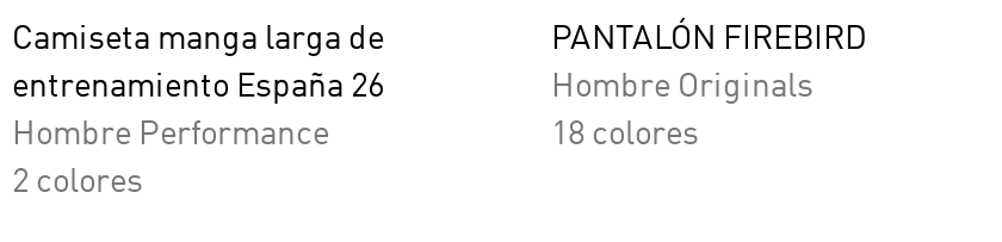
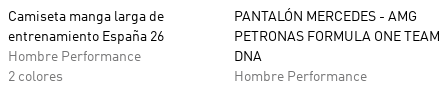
[551,22,866,151] PANTALÓN FIREBIRD | Hombre Originals | 18 colores -> [234,10,440,84] PANTALÓN MERCEDES - AMG | PETRONAS FORMULA ONE TEAM | DNA | Hombre Performance

